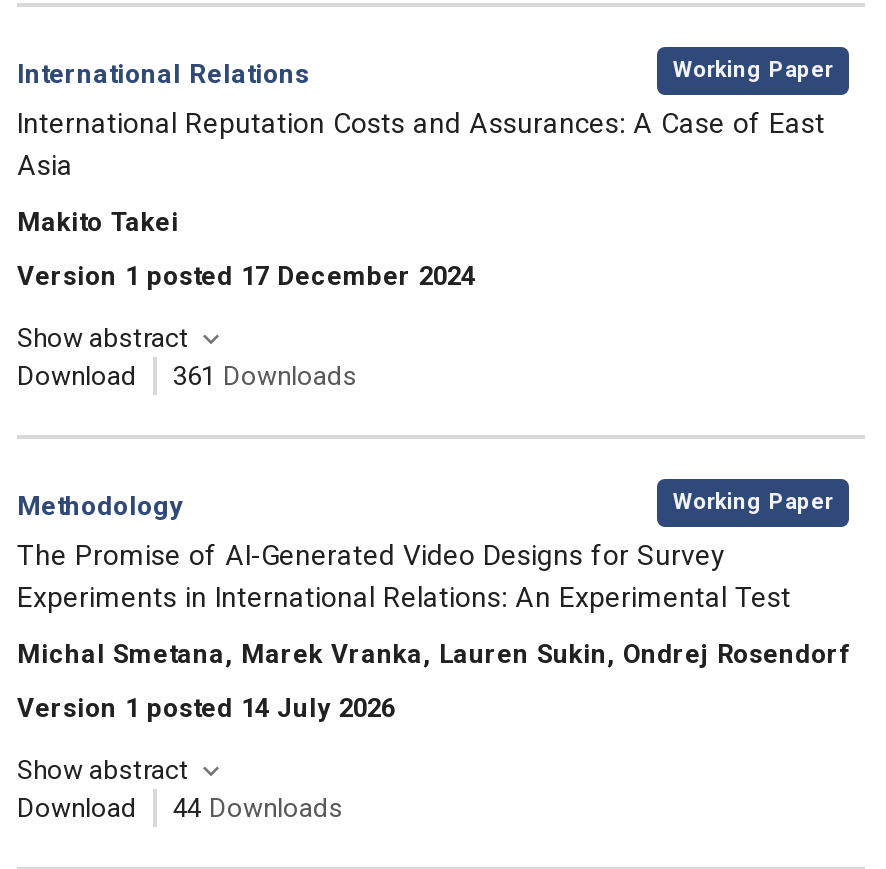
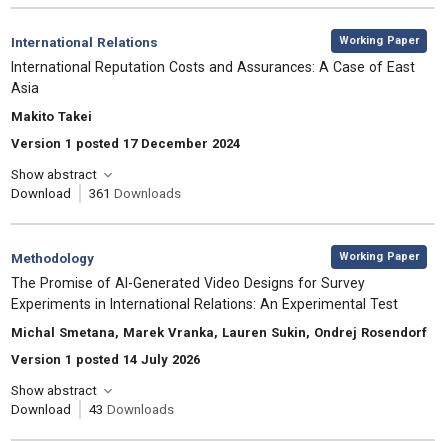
[17,793,343,823] Download 44 Downloads -> [11,402,174,417] Download 43 Downloads

